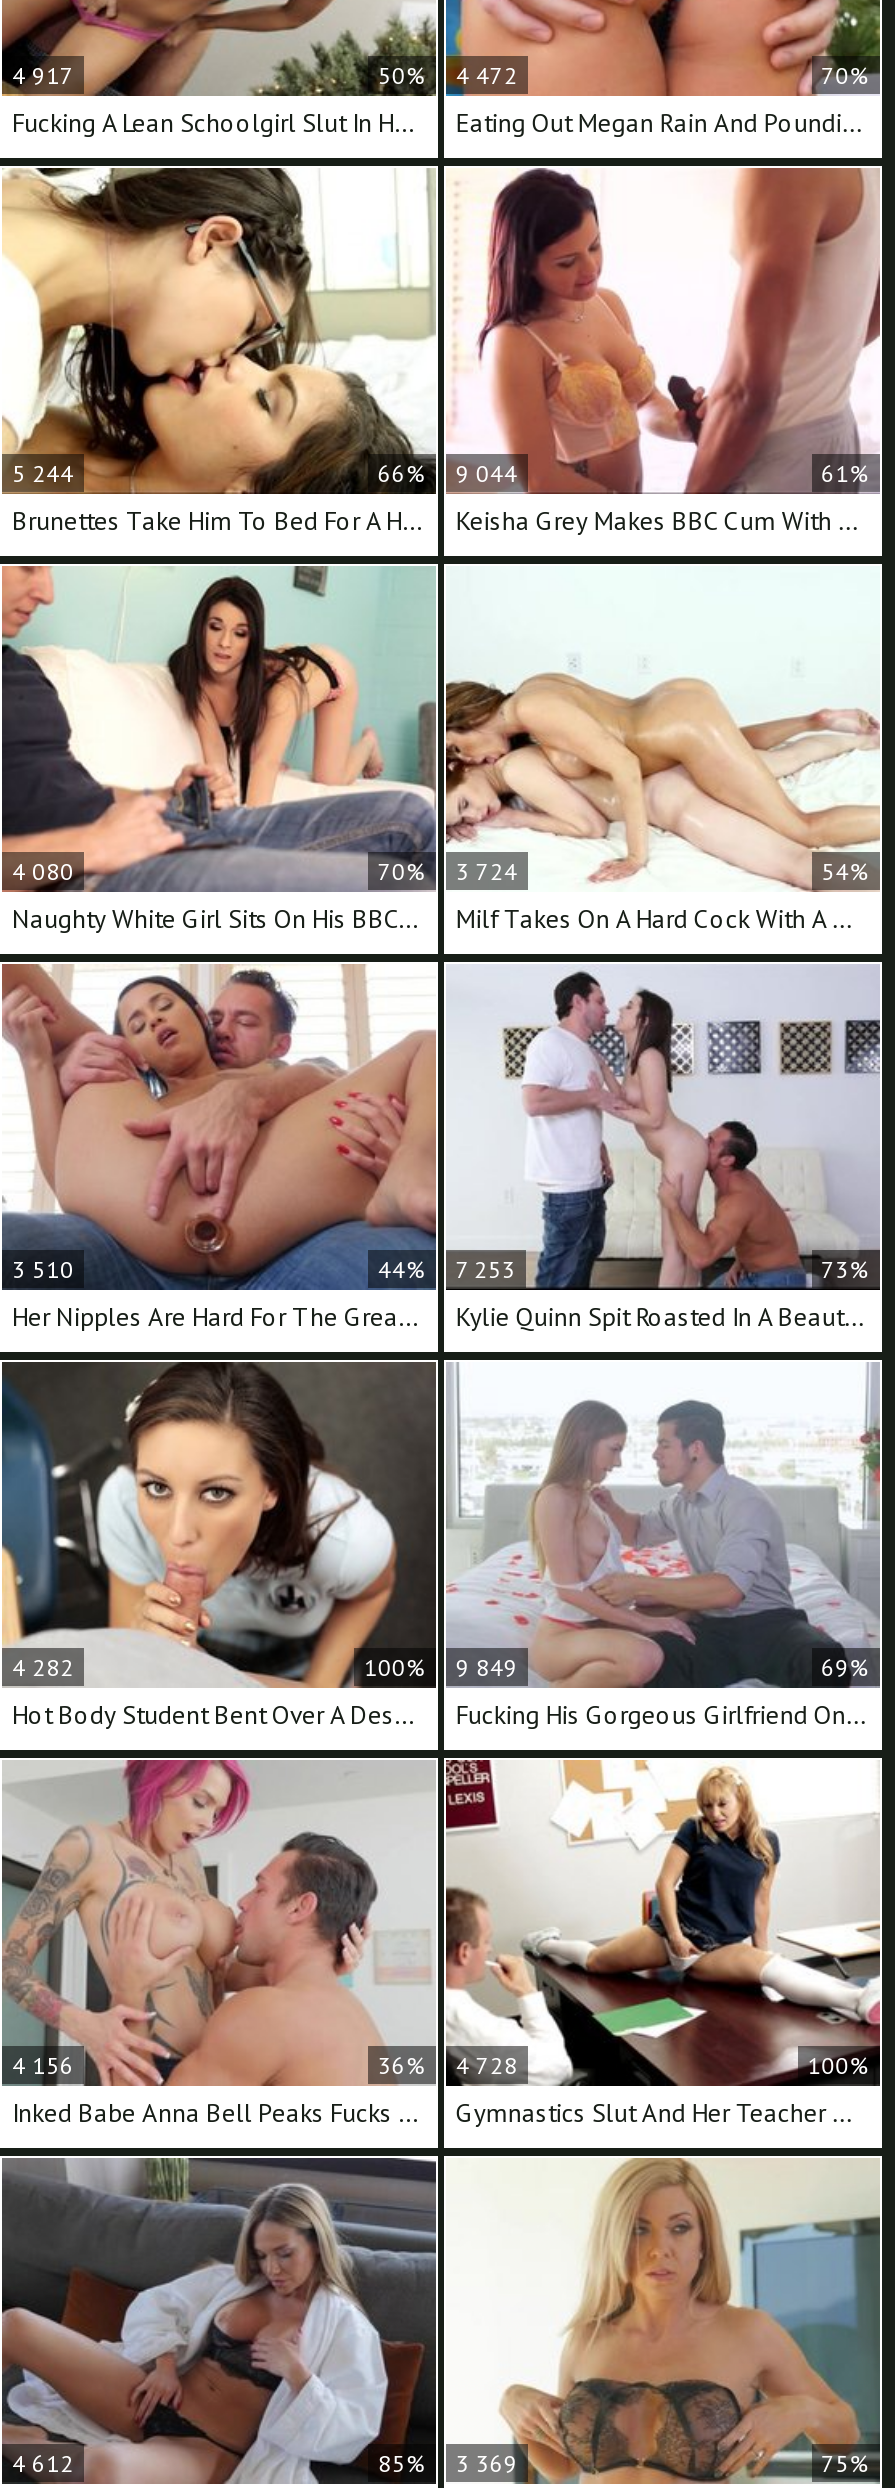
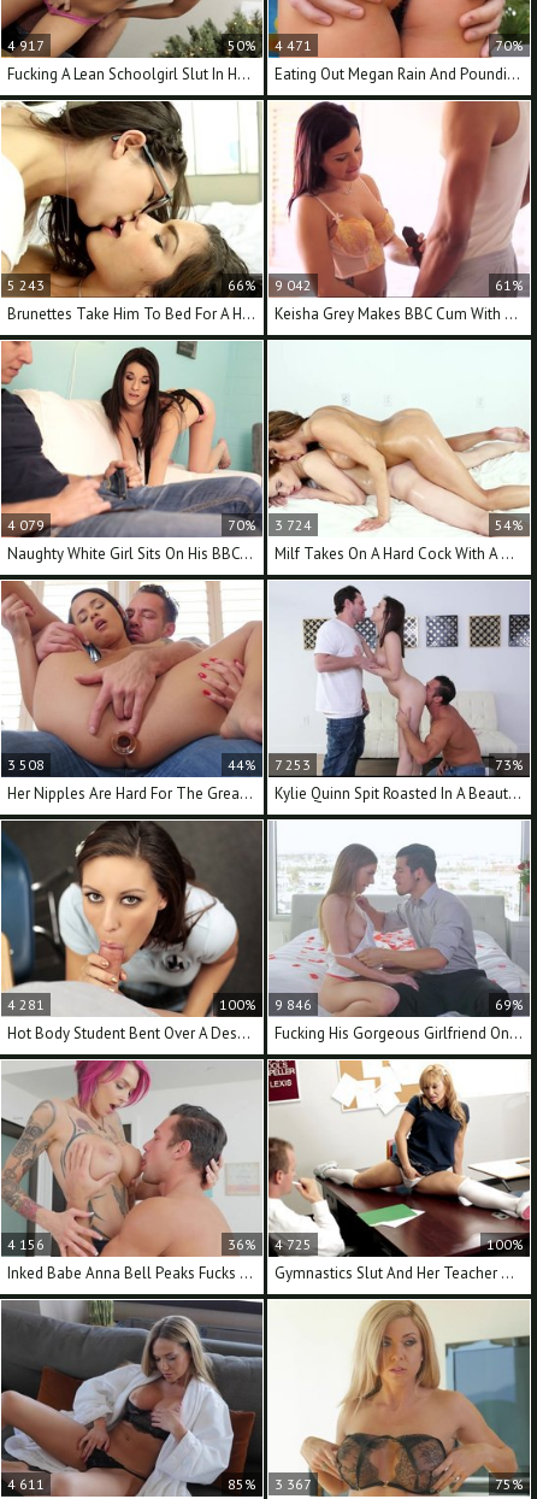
[378,60,518,90] 50% 4 472 -> [227,36,312,54] 50% 4 471
[12,458,74,488] 5 244 -> [7,276,45,294] 5 243
[378,458,518,488] 66% 9 044 -> [227,276,312,294] 66% 9 042
[12,856,74,886] 4 080 -> [7,516,45,534] 4 079
[12,1254,74,1284] 3 510 -> [7,756,45,774] 3 508
[12,1652,74,1682] 4 282 -> [7,996,45,1014] 4 281
[364,1652,518,1682] 100% 9 849 -> [219,996,312,1014] 100% 9 846
[378,2050,518,2080] 36% 4 728 -> [227,1235,312,1253] 36% 4 725
[12,2448,74,2478] 4 612 -> [7,1475,45,1493] 4 611
[378,2448,518,2478] 85% 3 369 -> [227,1475,312,1493] 85% 3 367

